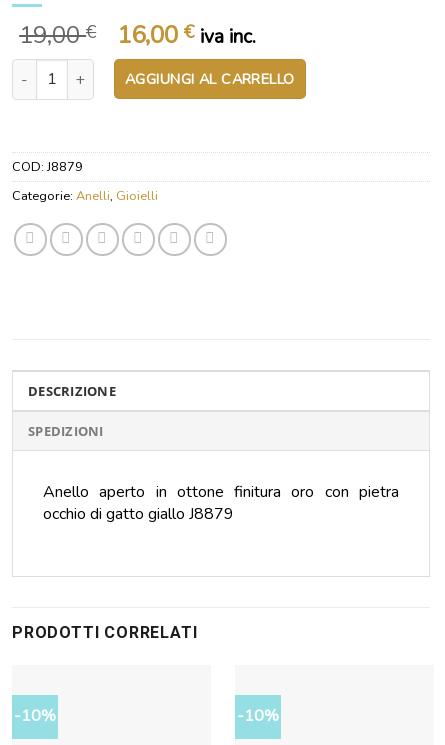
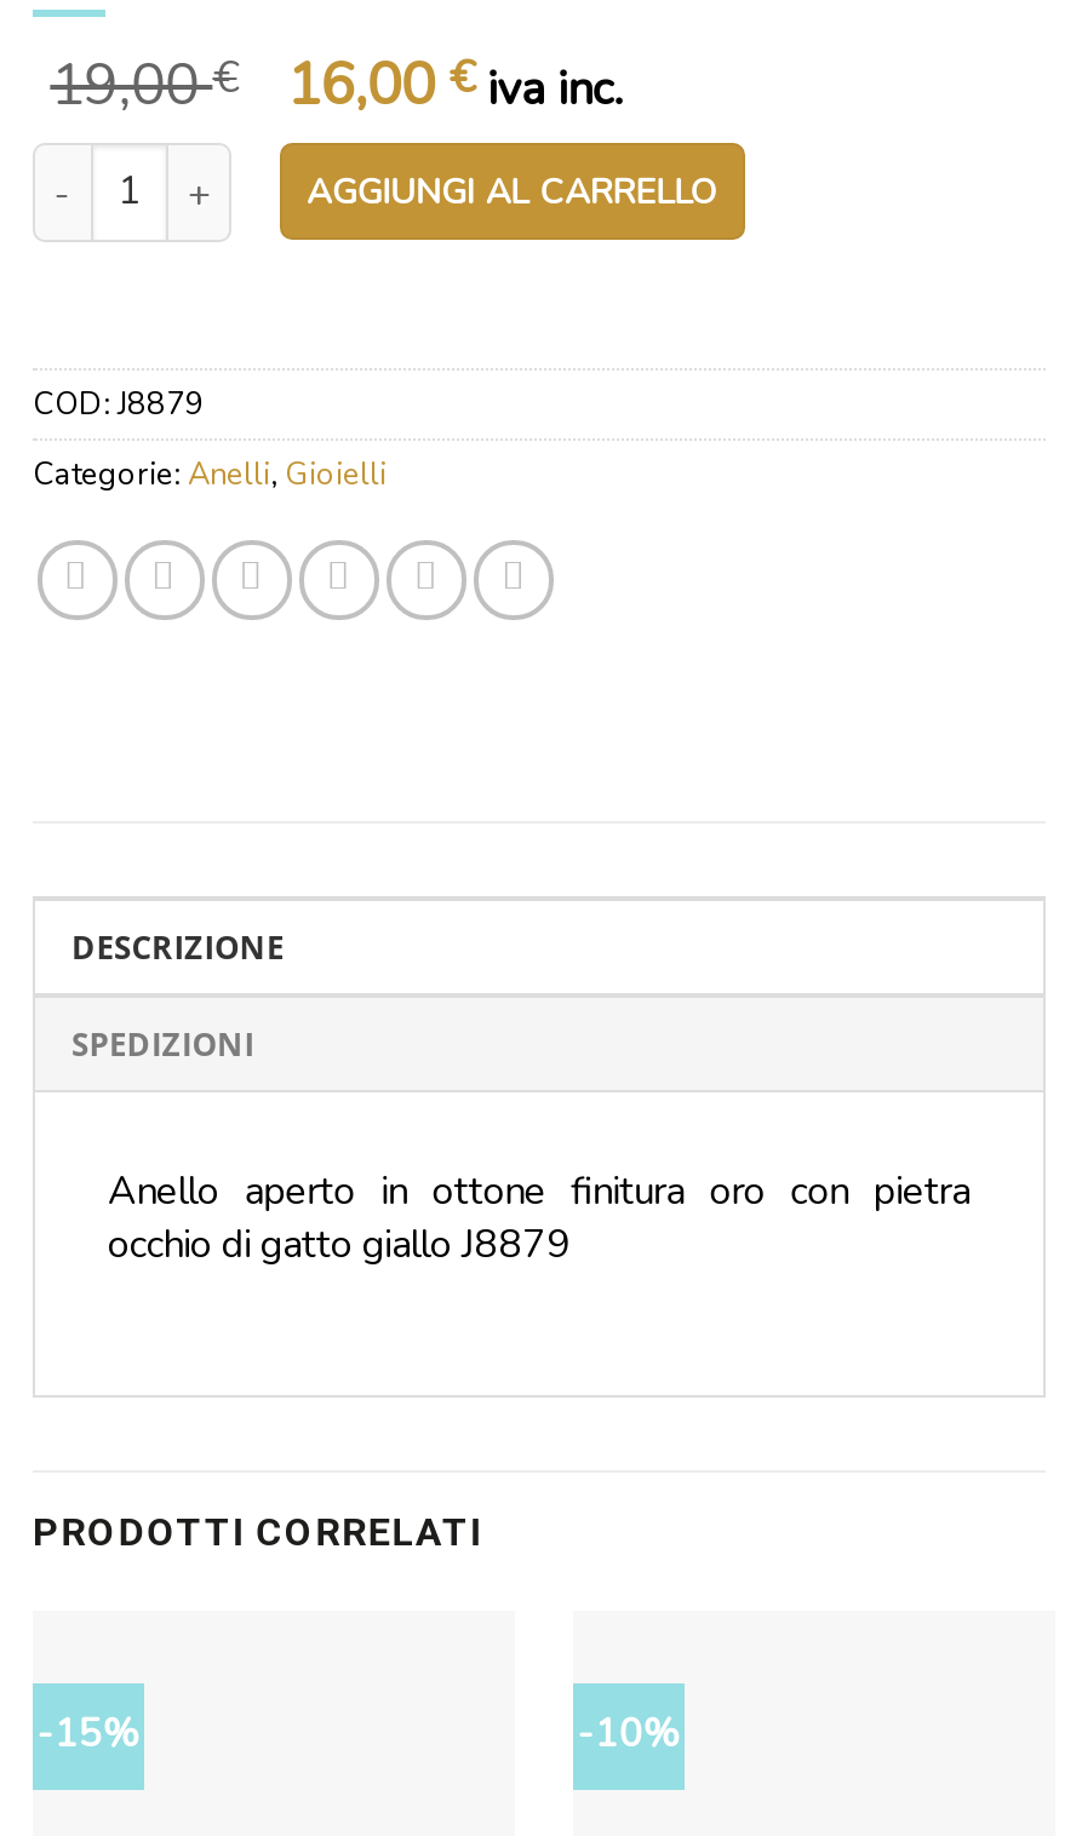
[14,705,56,727] -10% -> [37,1708,139,1761] -15%

